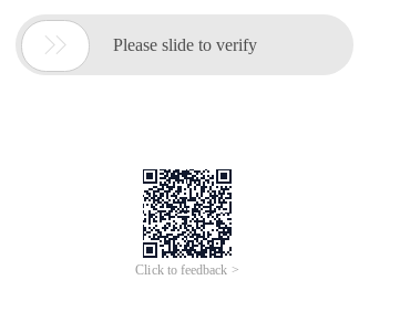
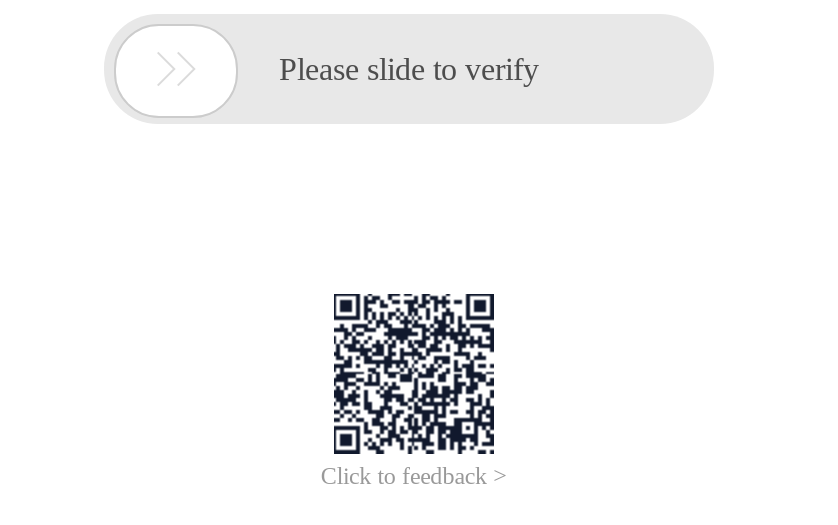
[143,168,233,259] [image] -> [332,294,496,456] [image]

